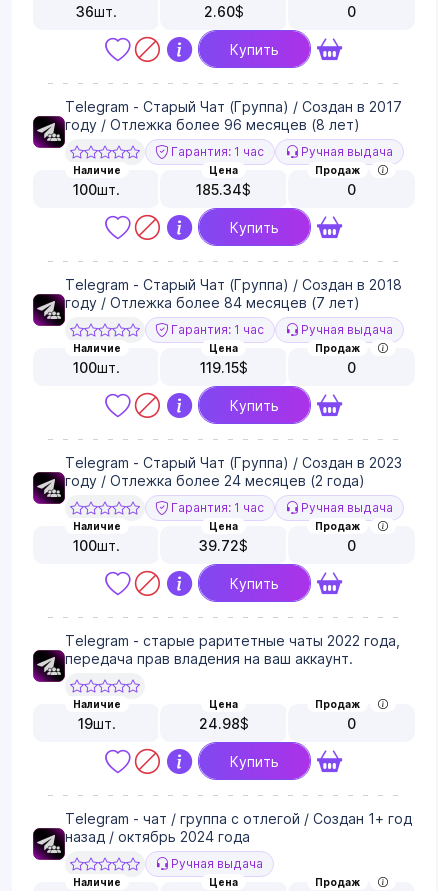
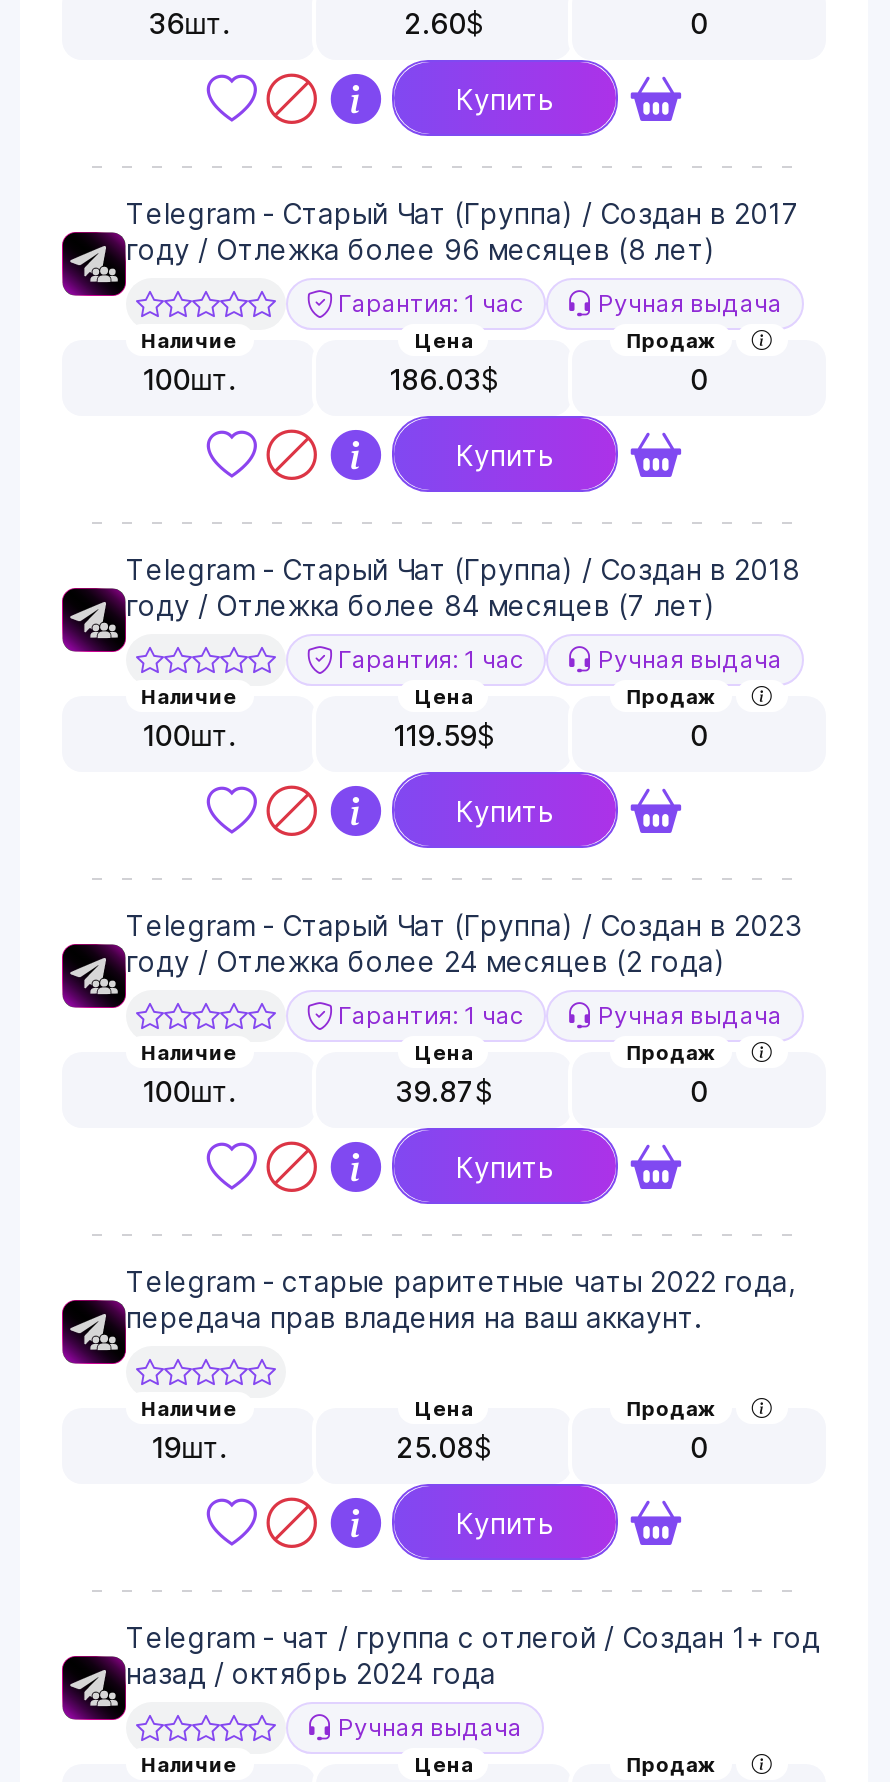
[196,180,251,197] 185.34$ -> [389,361,499,395] 186.03$
[200,358,248,375] 119.15$ -> [393,717,495,751] 119.59$
[199,536,248,553] 39.72 $ -> [395,1073,493,1107] 39.87 $
[199,714,249,731] 24.98$ -> [396,1429,492,1463] 25.08$

